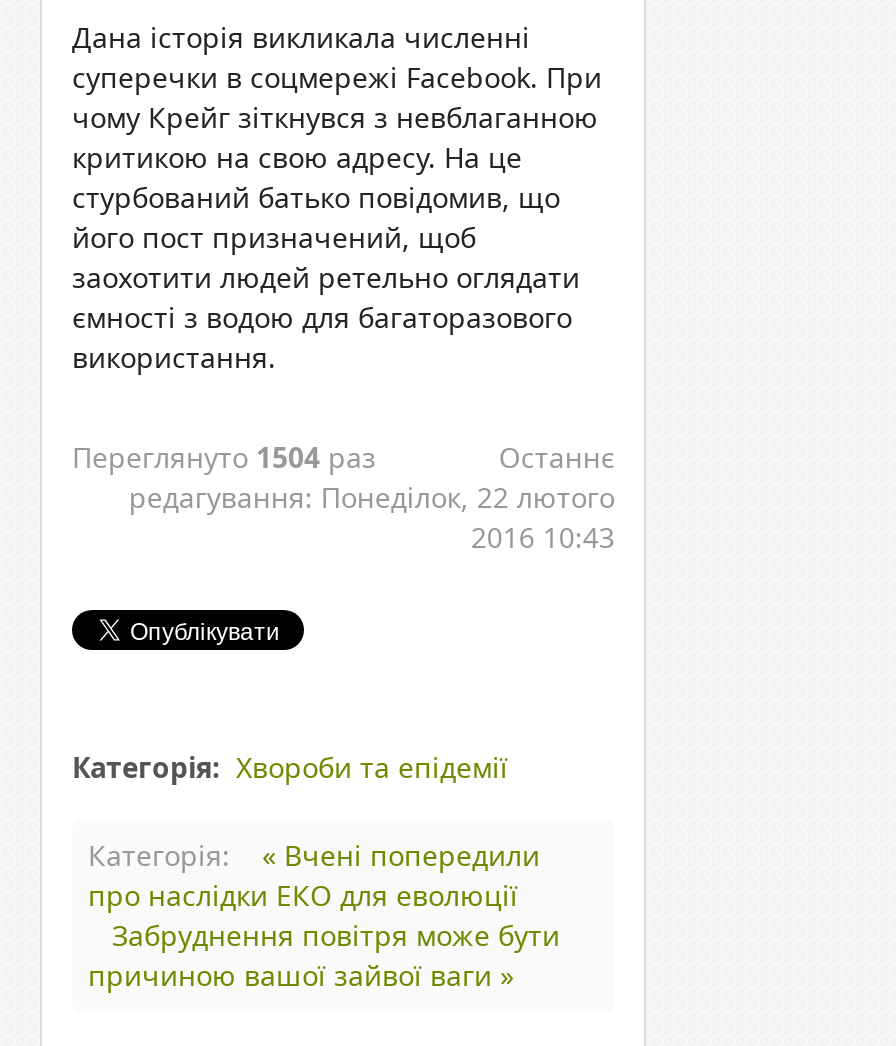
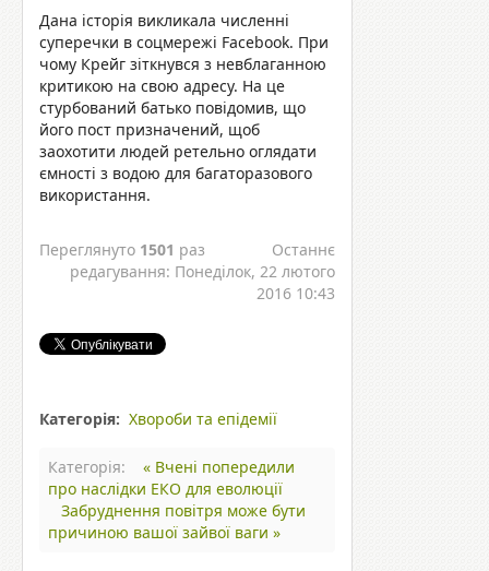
[72,437,376,475] Переглянуто 1504 раз -> [39,239,205,259] Переглянуто 1501 раз

